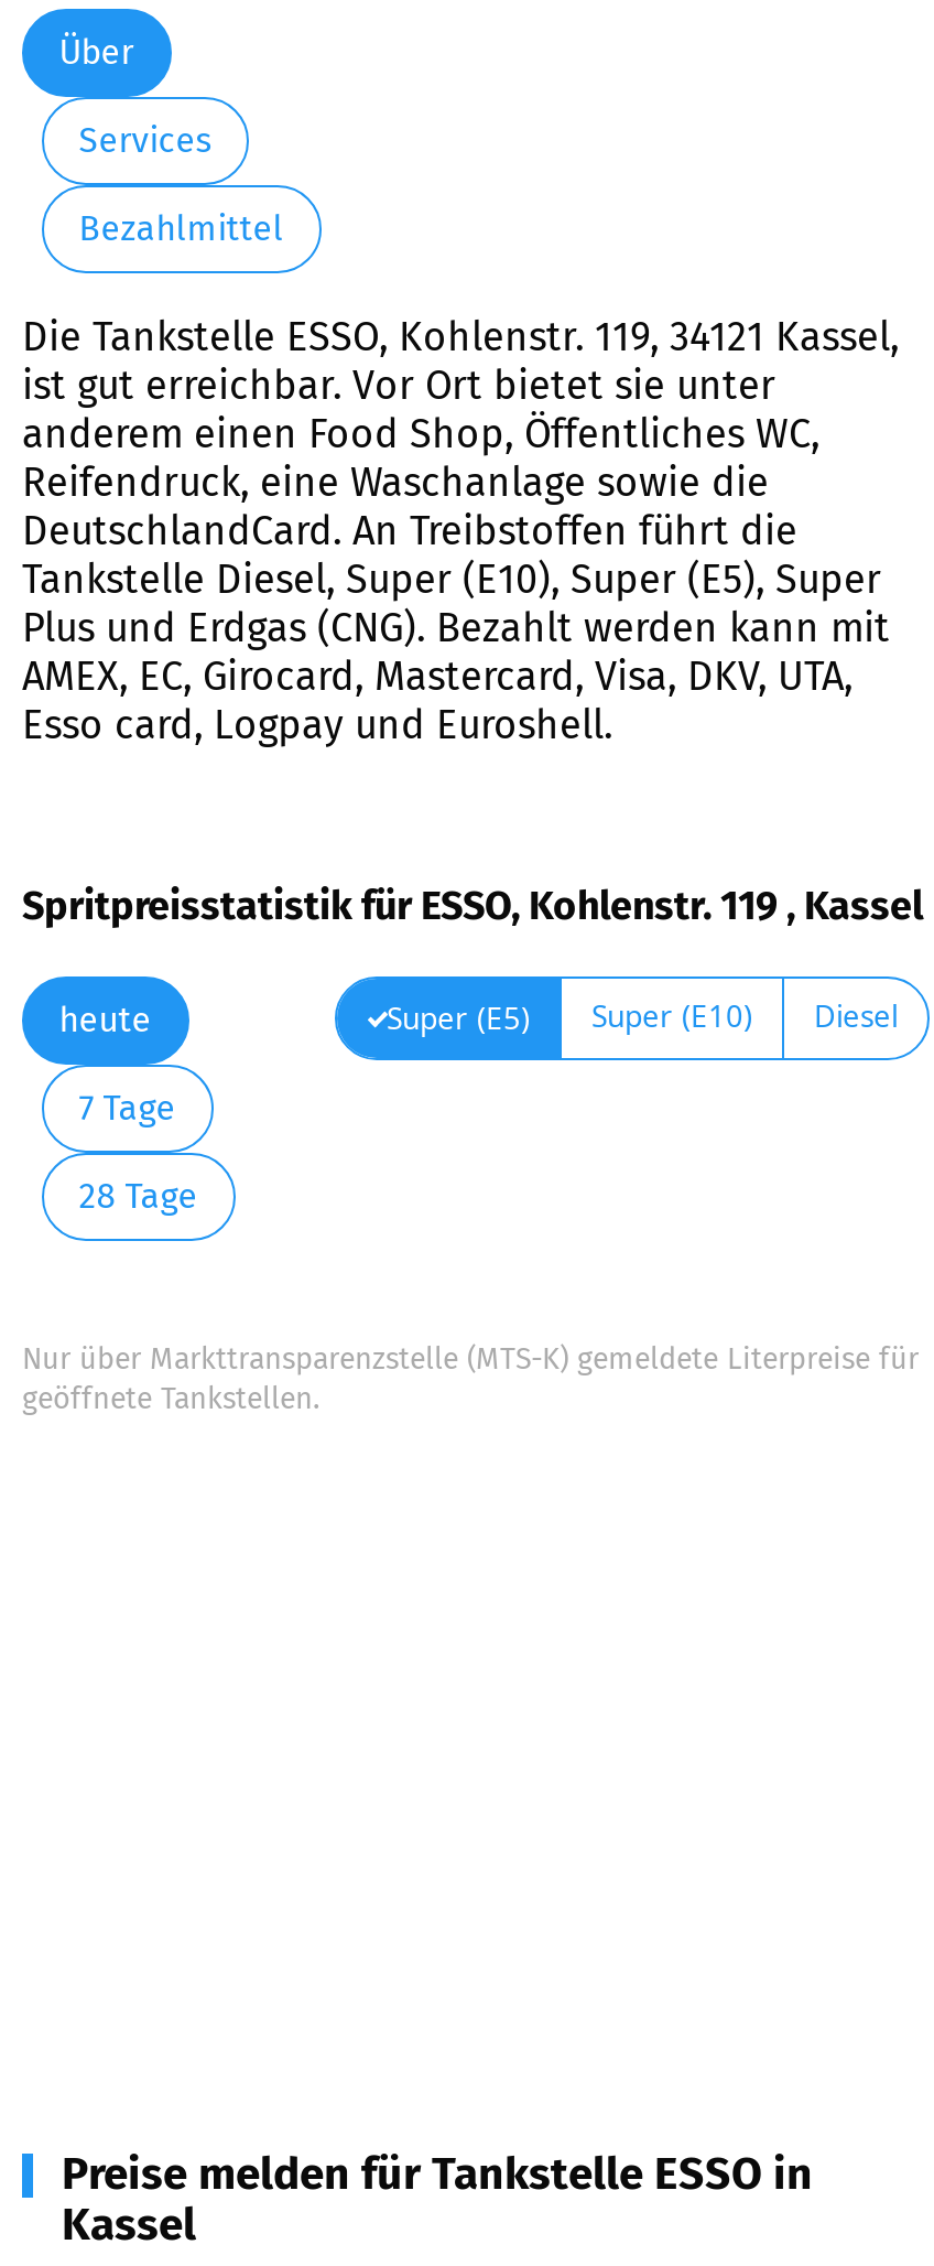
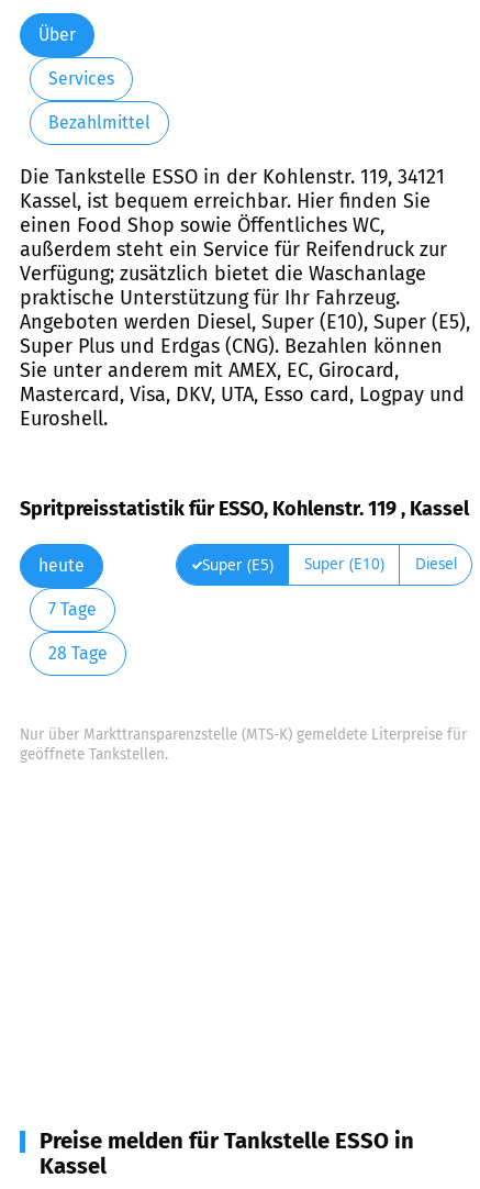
[22,312,899,748] Die Tankstelle ESSO, Kohlenstr. 119, 34121 Kassel, | ist gut erreichbar. Vor Ort bietet sie unter | anderem einen Food Shop, Öffentliches WC, | Reifendruck, eine Waschanlage sowie die | DeutschlandCard. An Treibstoffen führt die | Tankstelle Diesel, Super (E10), Super (E5), Super | Plus und Erdgas (CNG). Bezahlt werden kann mit | AMEX, EC, Girocard, Mastercard, Visa, DKV, UTA, | Esso card, Logpay und Euroshell. -> [20,164,470,430] Die Tankstelle ESSO in der Kohlenstr. 119, 34121 | Kassel, ist bequem erreichbar. Hier finden Sie | einen Food Shop sowie Öffentliches WC, | außerdem steht ein Service für Reifendruck zur | Verfügung; zusätzlich bietet die Waschanlage | praktische Unterstützung für Ihr Fahrzeug. | Angeboten werden Diesel, Super (E10), Super (E5), | Super Plus und Erdgas (CNG). Bezahlen können | Sie unter anderem mit AMEX, EC, Girocard, | Mastercard, Visa, DKV, UTA, Esso card, Logpay und | Euroshell.

